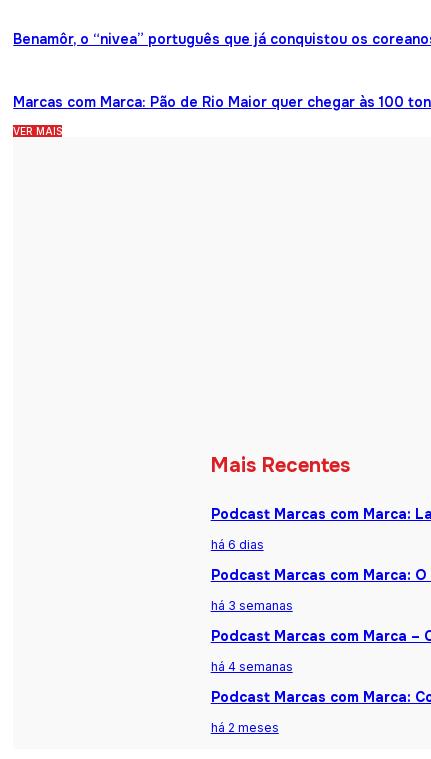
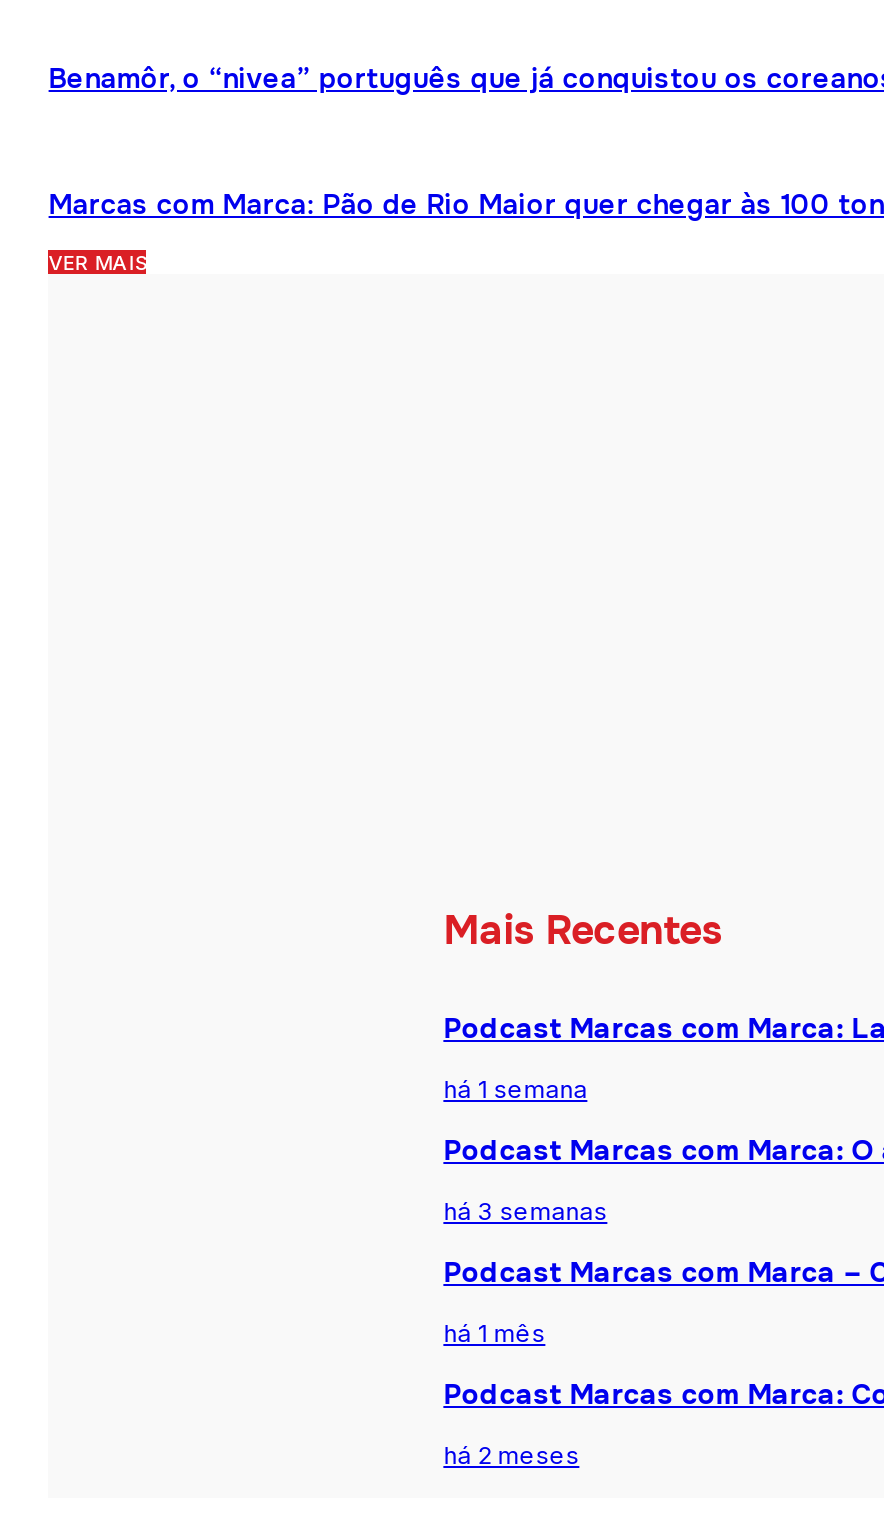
[211,537,264,552] há 6 dias -> [443,1074,587,1104] há 1 semana
[211,659,293,674] há 4 semanas -> [443,1318,545,1348] há 1 mês

